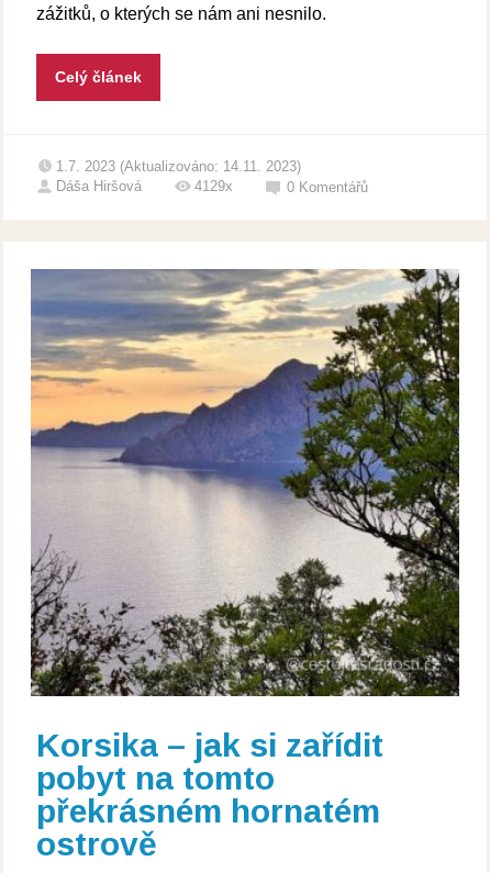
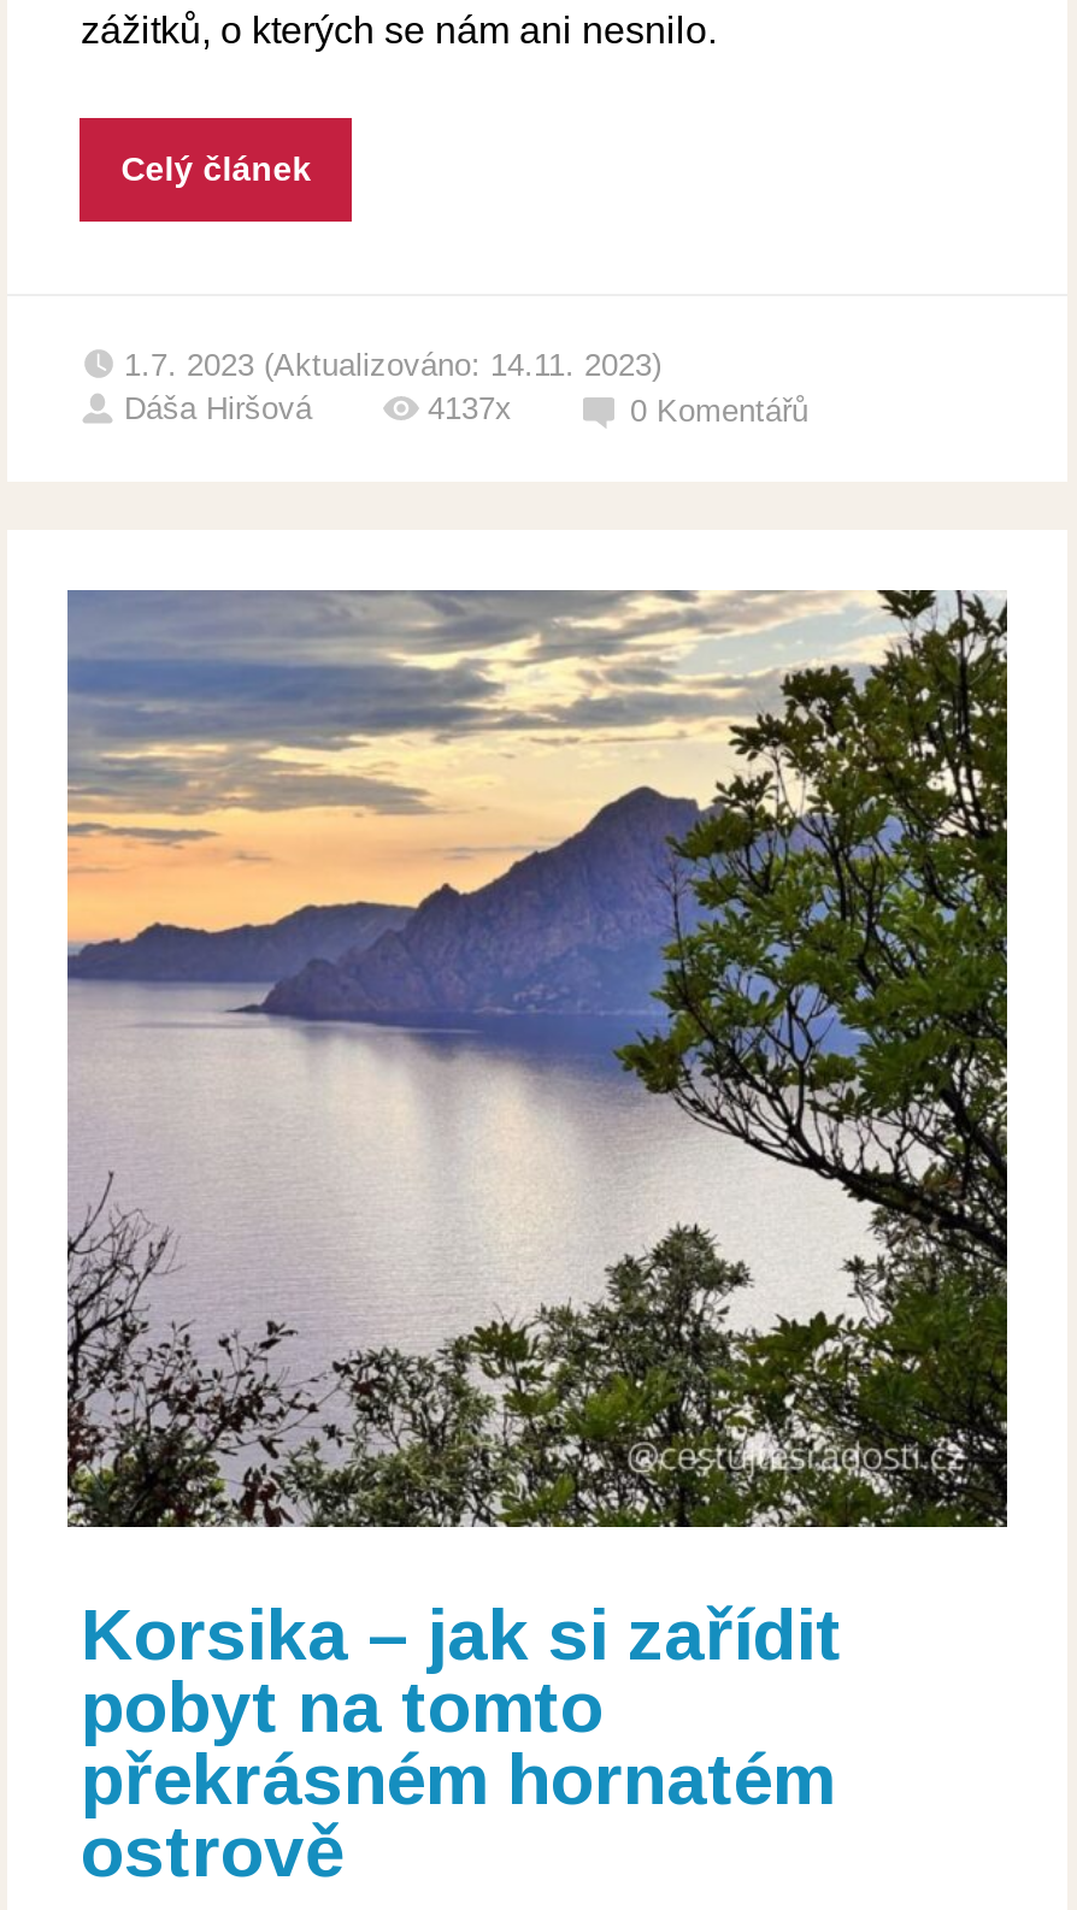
[195,177,233,194] 4129x -> [428,389,512,425] 4137x

